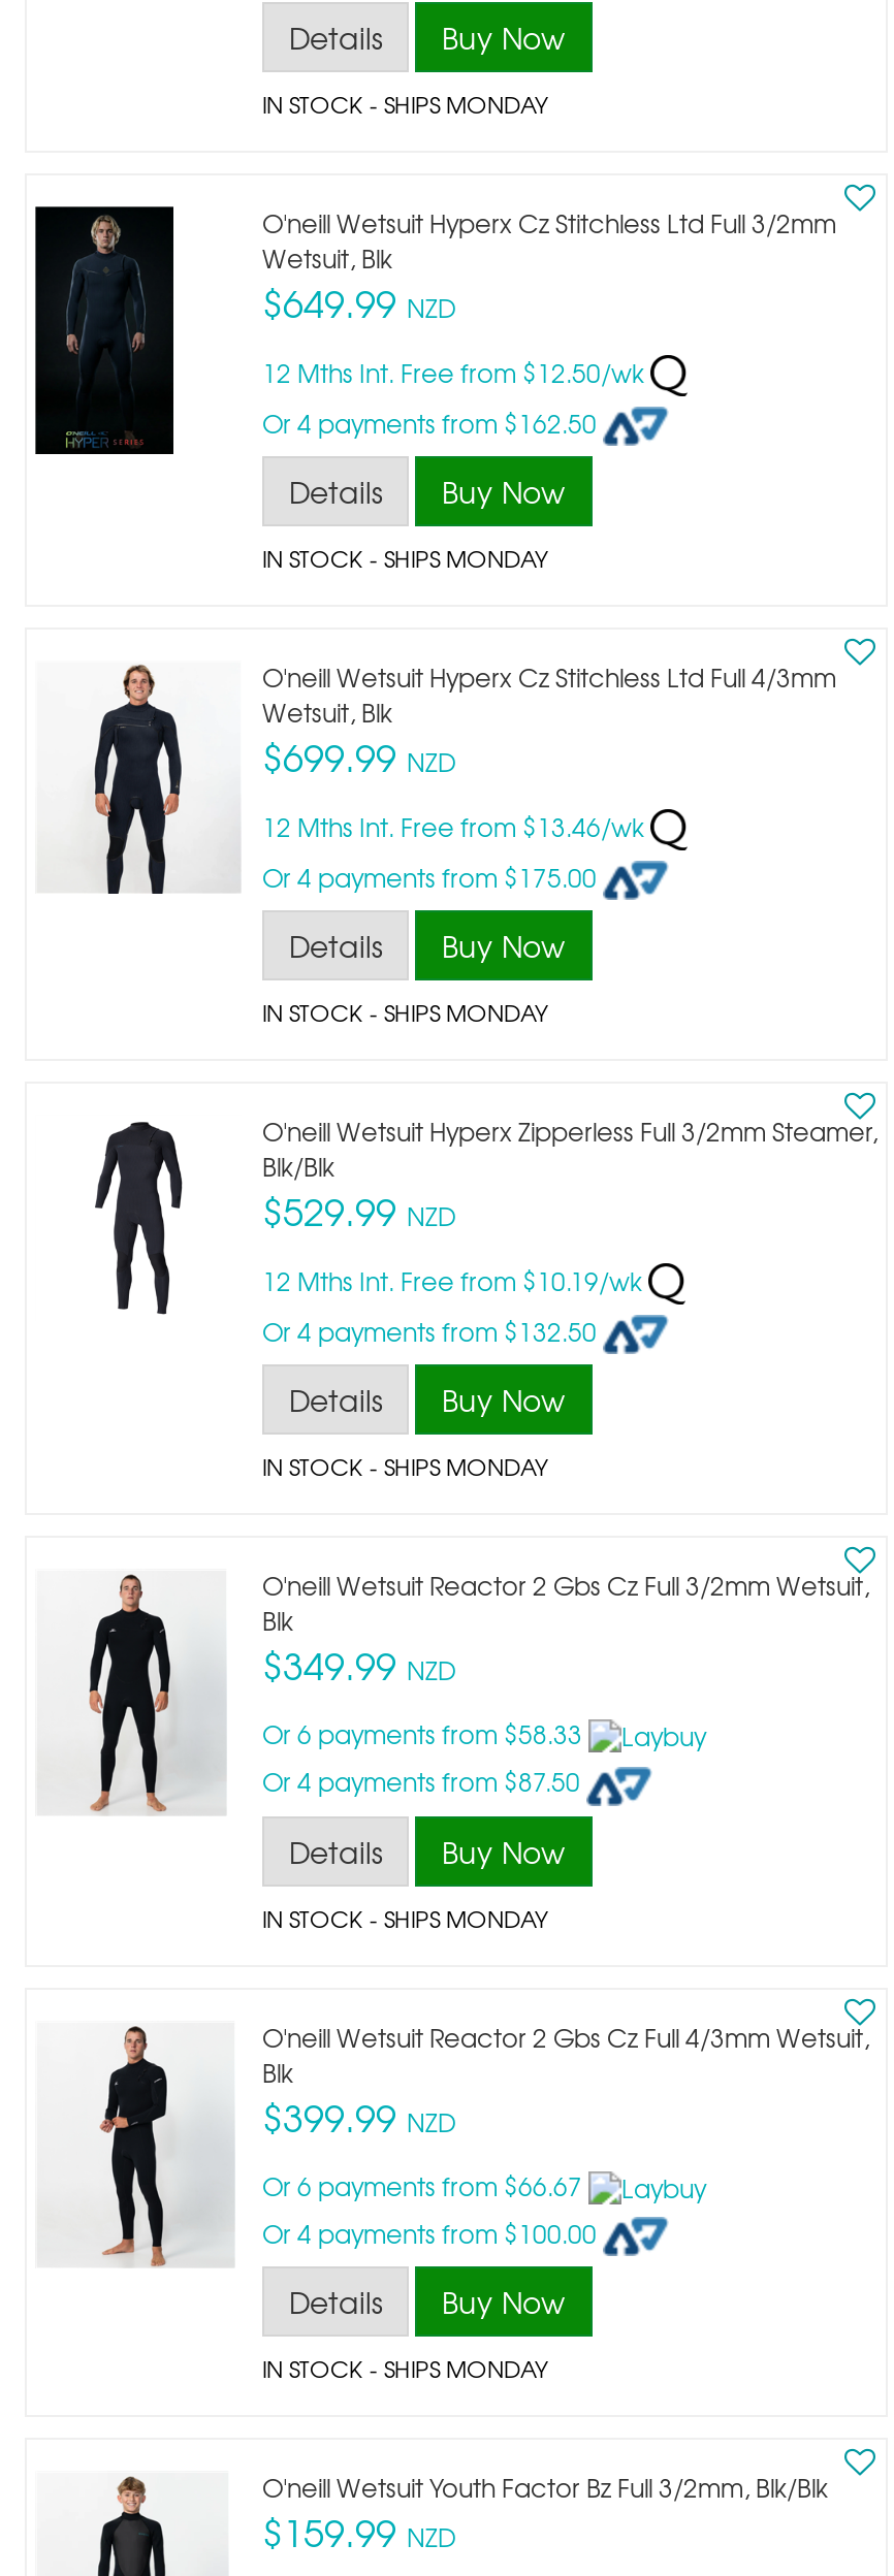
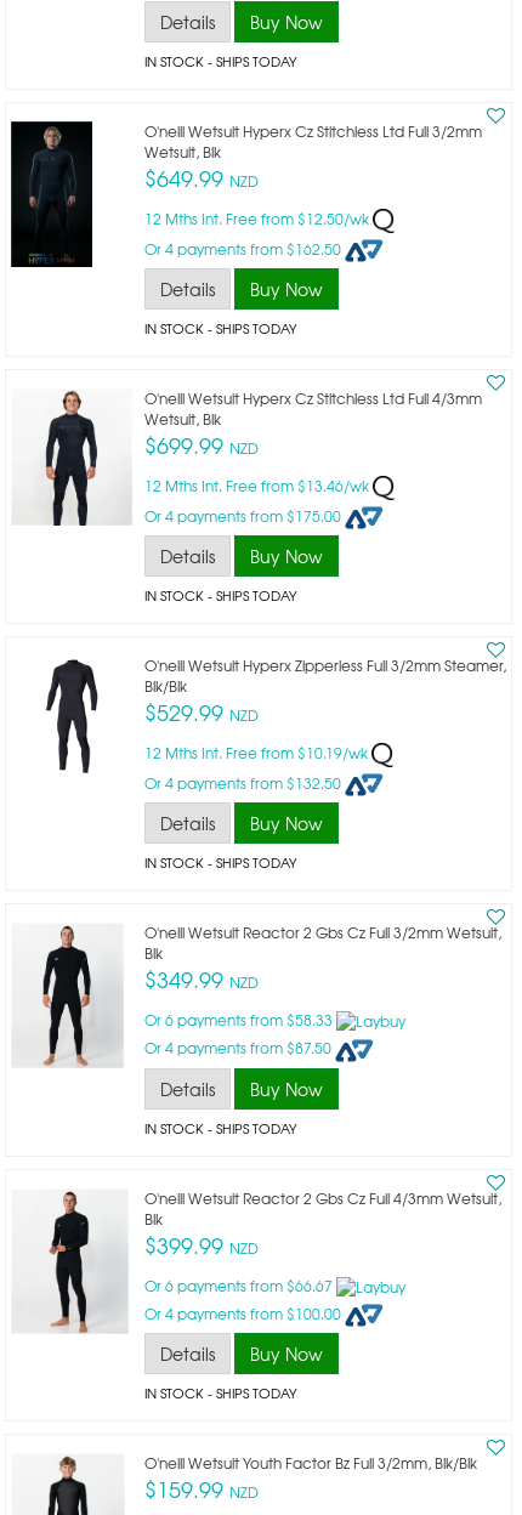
[262,86,549,119] IN STOCK - SHIPS MONDAY -> [144,50,297,70] IN STOCK - SHIPS TODAY
[262,540,549,573] IN STOCK - SHIPS MONDAY -> [144,318,297,337] IN STOCK - SHIPS TODAY
[262,995,549,1028] IN STOCK - SHIPS MONDAY -> [144,585,297,604] IN STOCK - SHIPS TODAY
[262,1449,549,1482] IN STOCK - SHIPS MONDAY -> [144,852,297,872] IN STOCK - SHIPS TODAY
[262,1900,549,1933] IN STOCK - SHIPS MONDAY -> [144,1118,297,1137] IN STOCK - SHIPS TODAY
[262,2351,549,2384] IN STOCK - SHIPS MONDAY -> [144,1383,297,1402] IN STOCK - SHIPS TODAY

